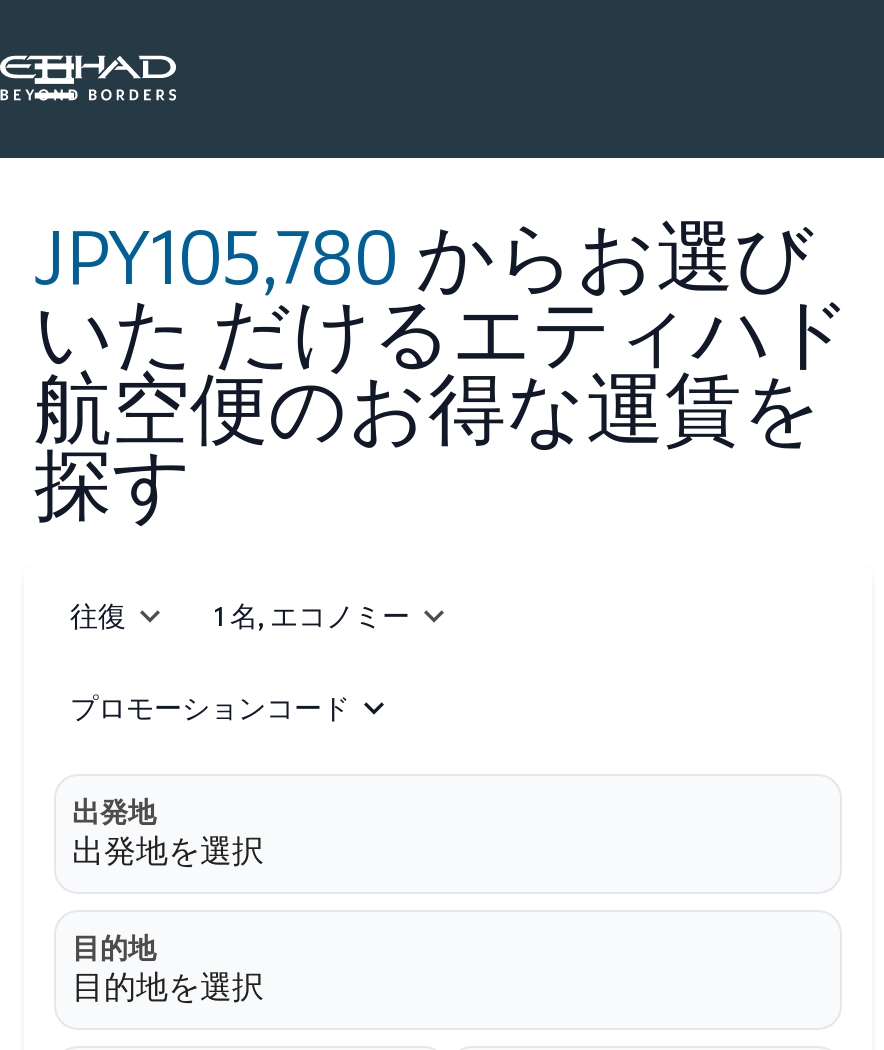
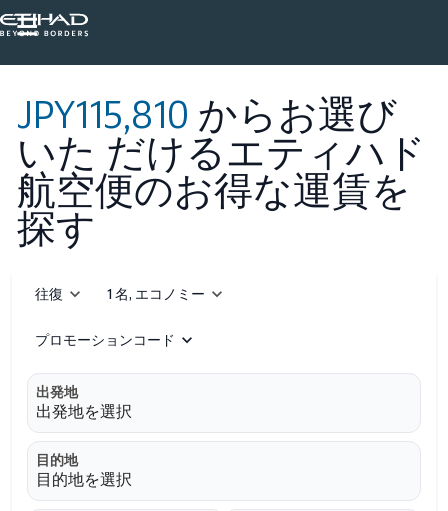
[34,206,814,308] JPY105,780からお選び -> [17,89,397,140] JPY115,810からお選び

